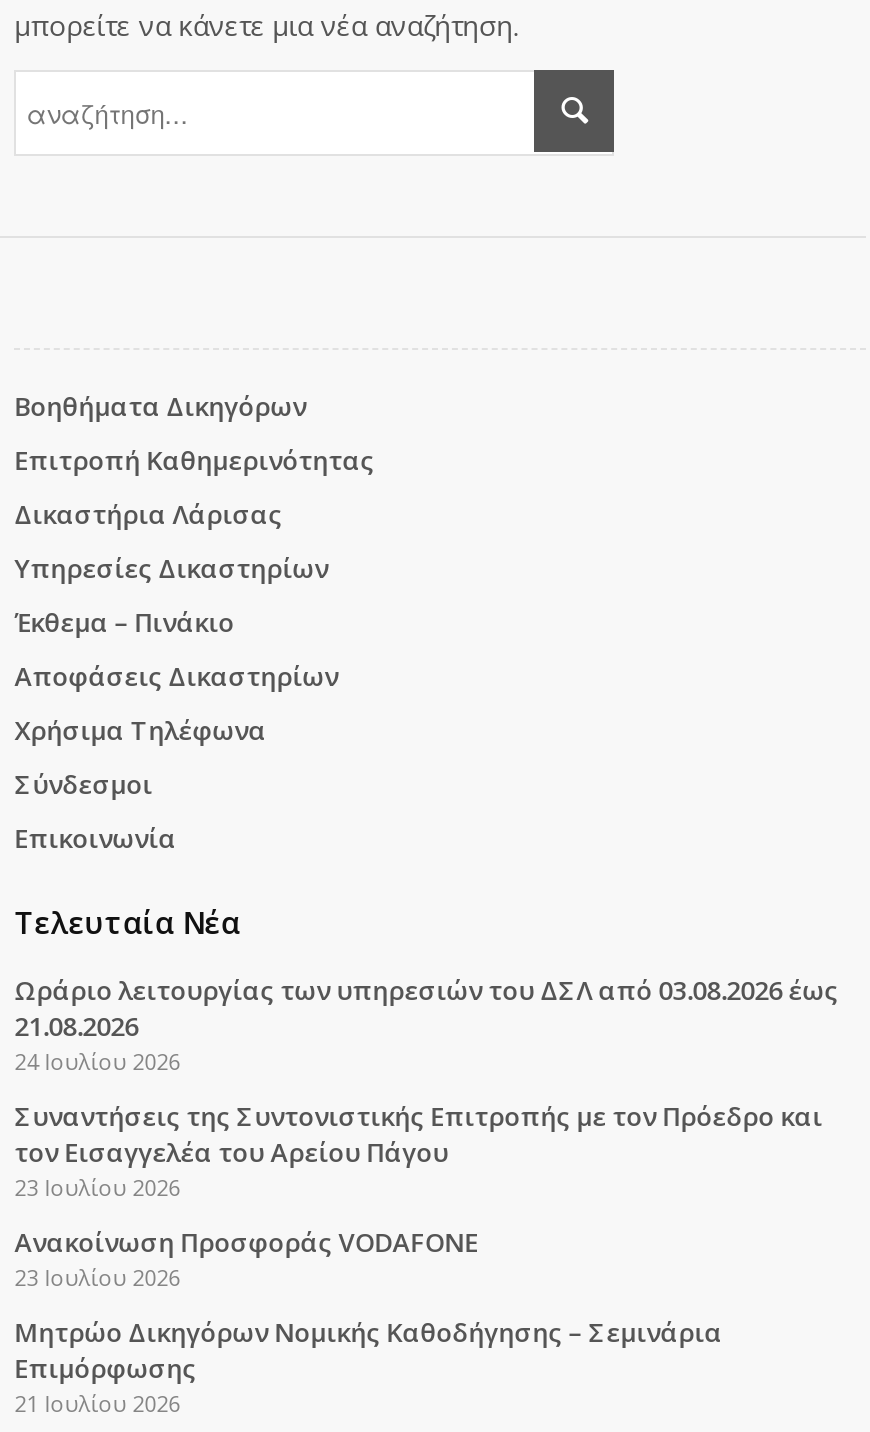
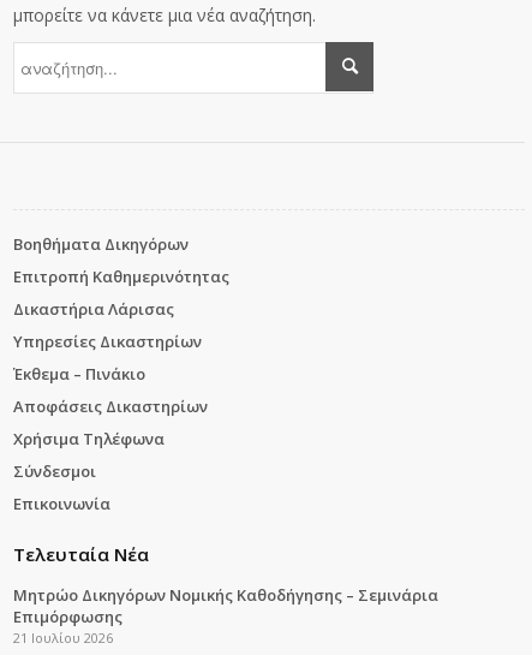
[14,972,838,1292] Ωράριο λειτουργίας των υπηρεσιών του ΔΣΛ από 03.08.2026 έως | 21.08.2026 | 24 Ιουλίου 2026 | Συναντήσεις της Συντονιστικής Επιτροπής με τον Πρόεδρο και | τον Εισαγγελέα του Αρείου Πάγου | 23 Ιουλίου 2026 | Ανακοίνωση Προσφοράς VODAFONE | 23 Ιουλίου 2026 -> none

